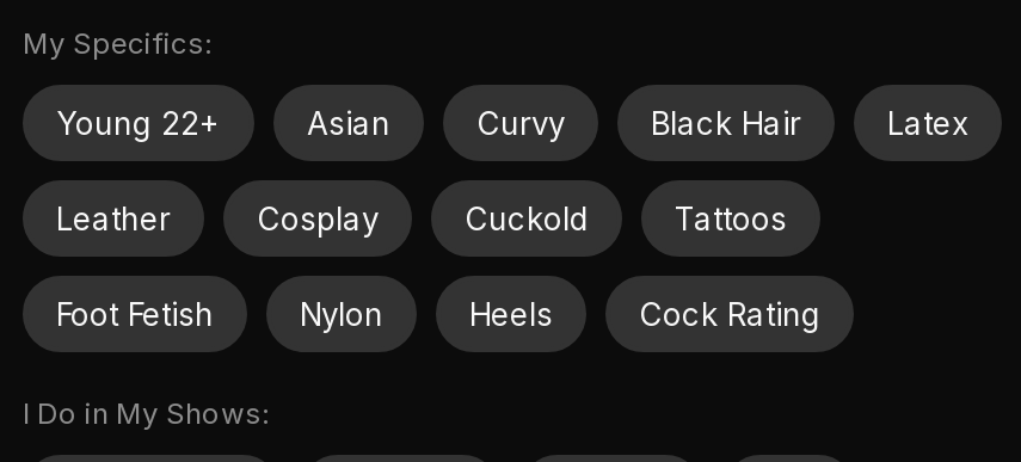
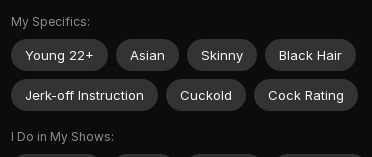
[56,103,968,236] Latex | Leather | Cosplay -> [25,86,144,102] Jerk-off Instruction
[476,103,565,141] Curvy -> [201,46,243,62] Skinny
[56,198,787,332] Tattoos | Foot Fetish | Nylon | Heels -> none

